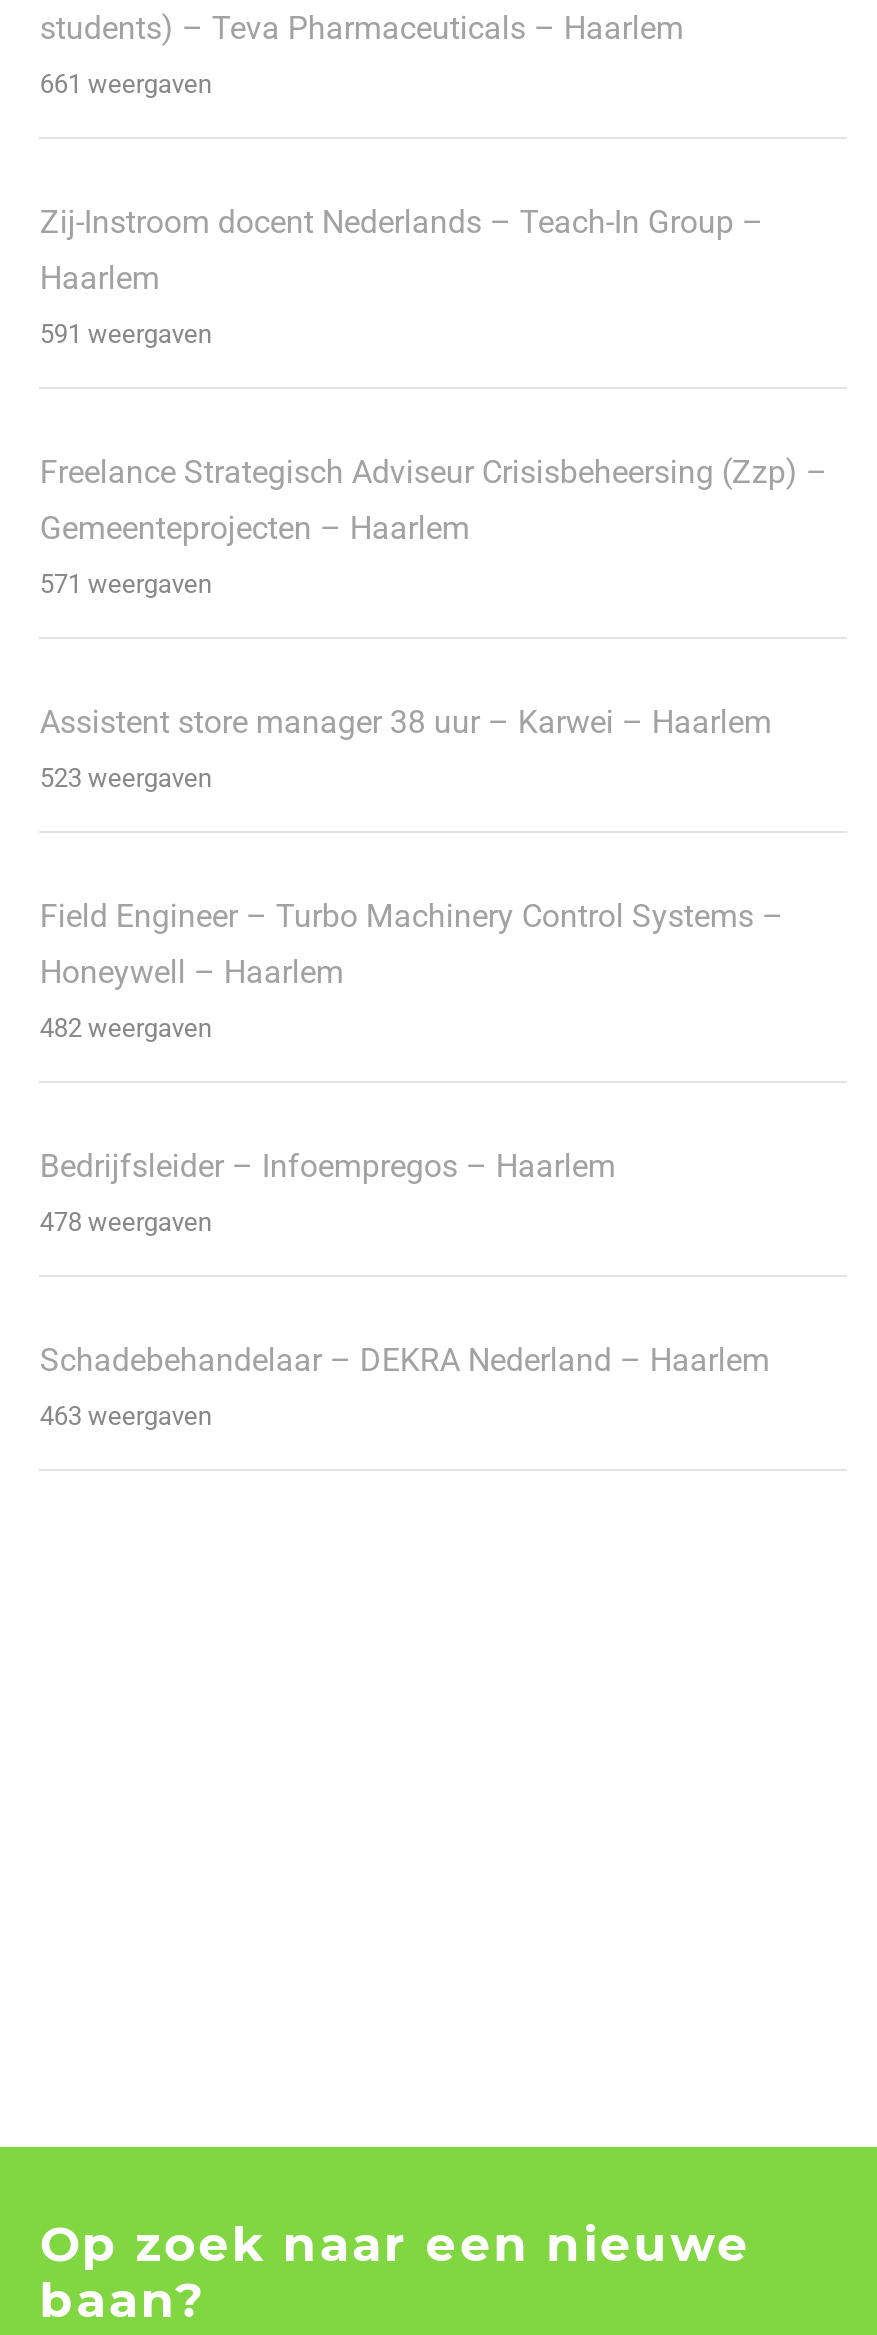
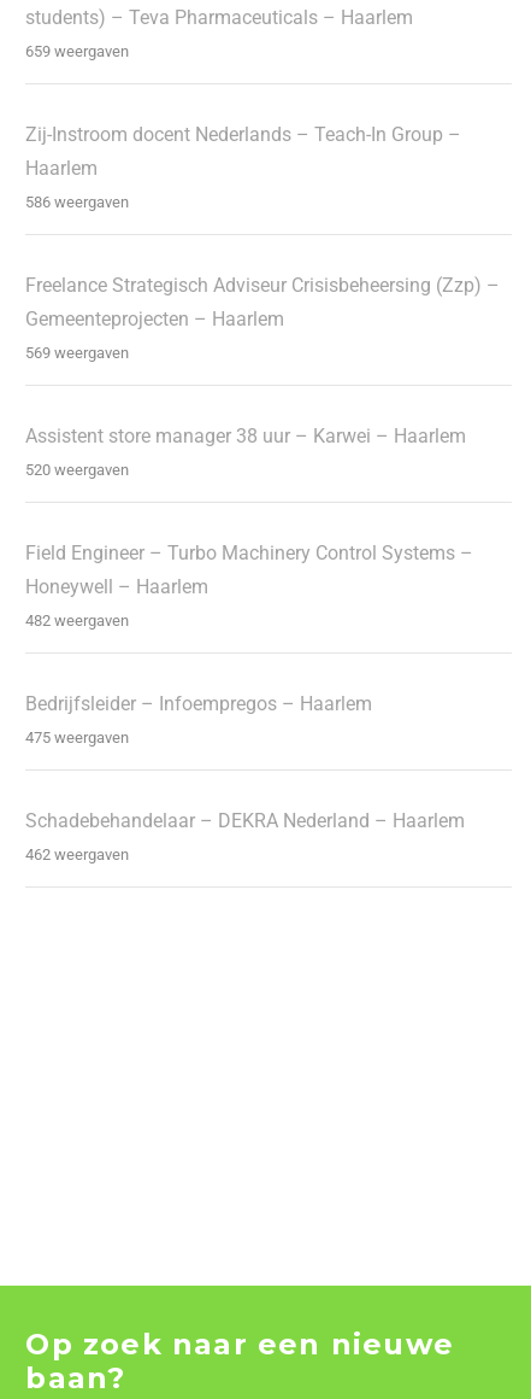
[40,69,212,99] 661 weergaven -> [26,42,129,60] 659 weergaven
[40,319,212,349] 591 weergaven -> [26,193,129,211] 586 weergaven
[40,569,212,599] 571 weergaven -> [26,344,129,362] 569 weergaven
[40,763,212,793] 523 weergaven -> [26,461,129,479] 520 weergaven
[40,1207,212,1237] 478 weergaven -> [26,729,129,747] 475 weergaven
[40,1401,212,1431] 463 weergaven -> [26,846,129,864] 462 weergaven

